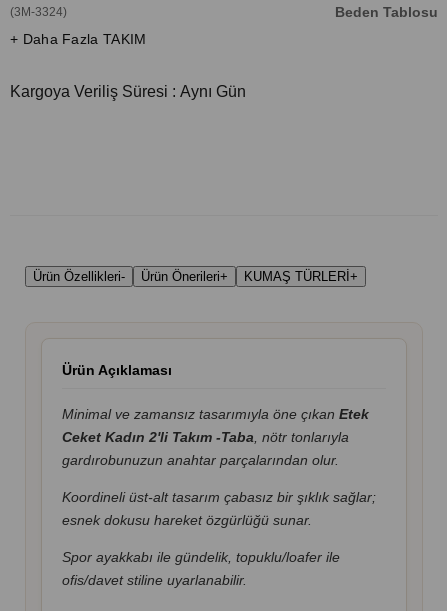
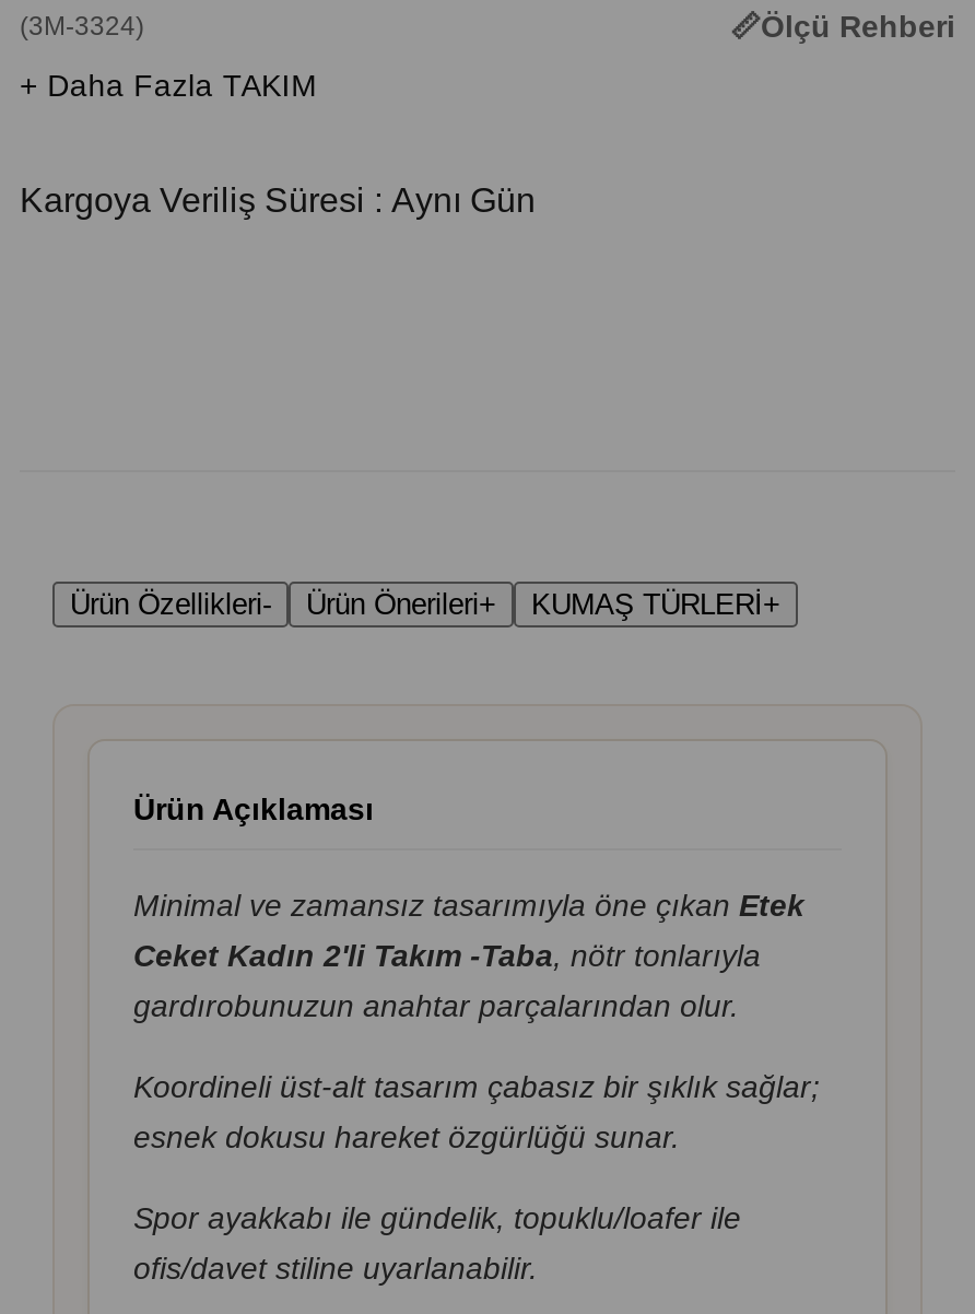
[335,4,438,20] Beden Tablosu -> [761,9,955,44] Ölçü Rehberi

